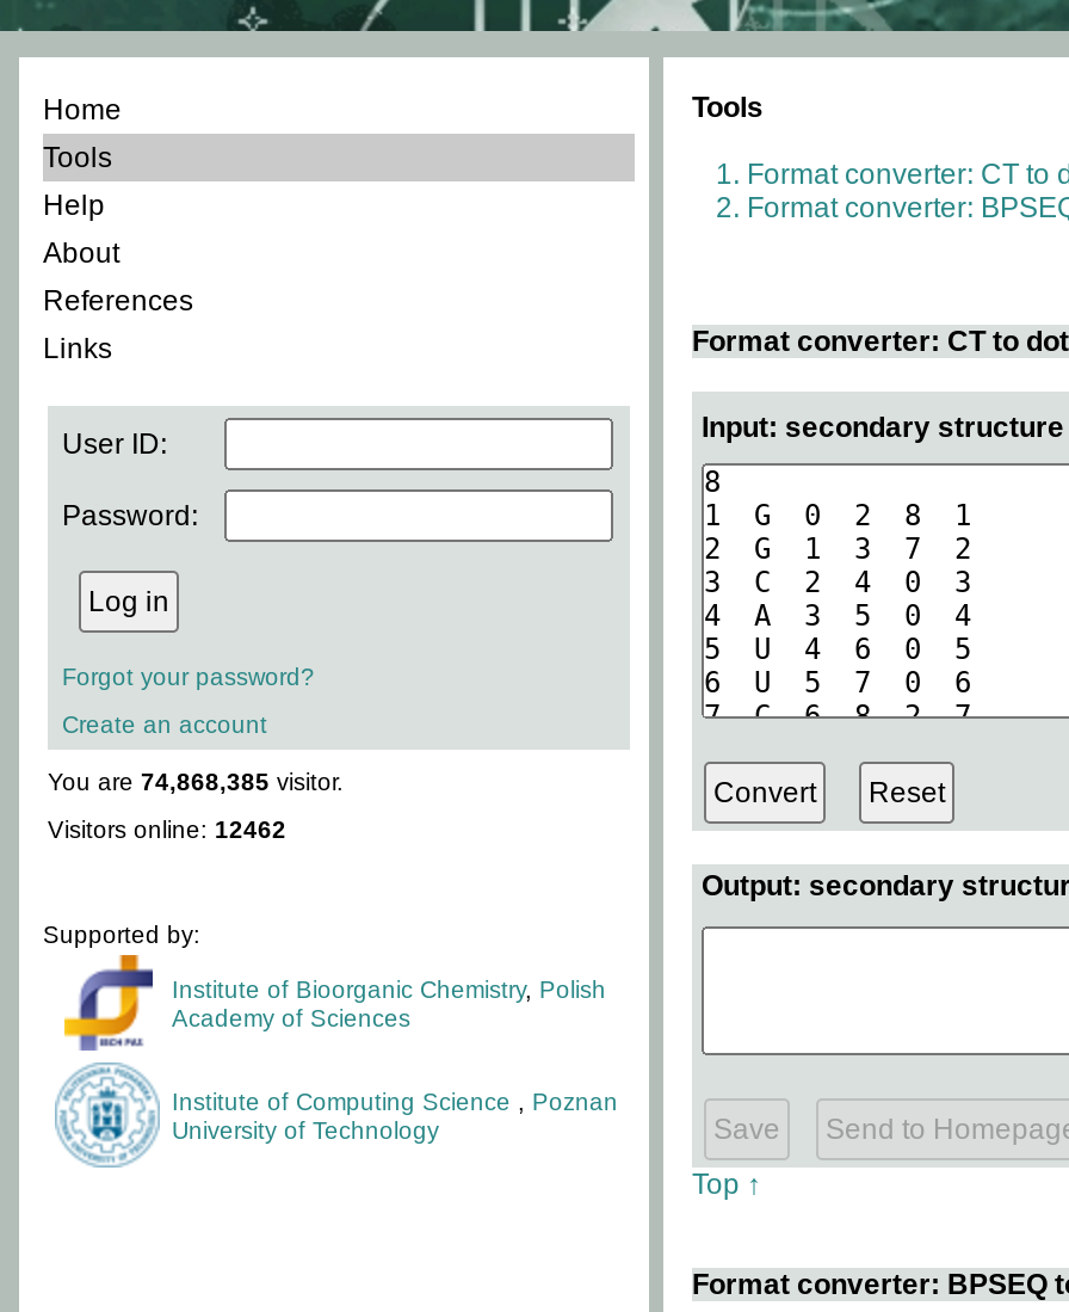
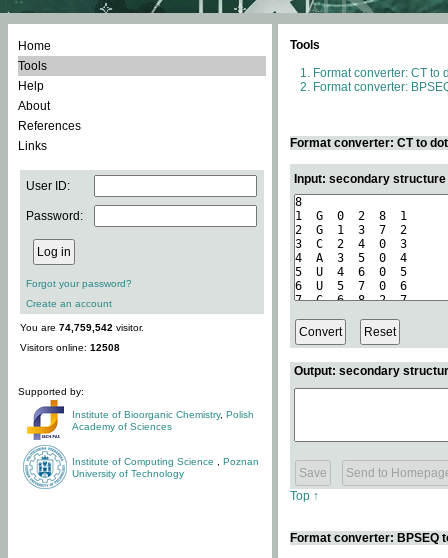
[48,769,344,795] You are 74,868,385 visitor. -> [20,322,144,333] You are 74,759,542 visitor.
[48,817,286,843] Visitors online: 12462 -> [20,342,120,353] Visitors online: 12508

